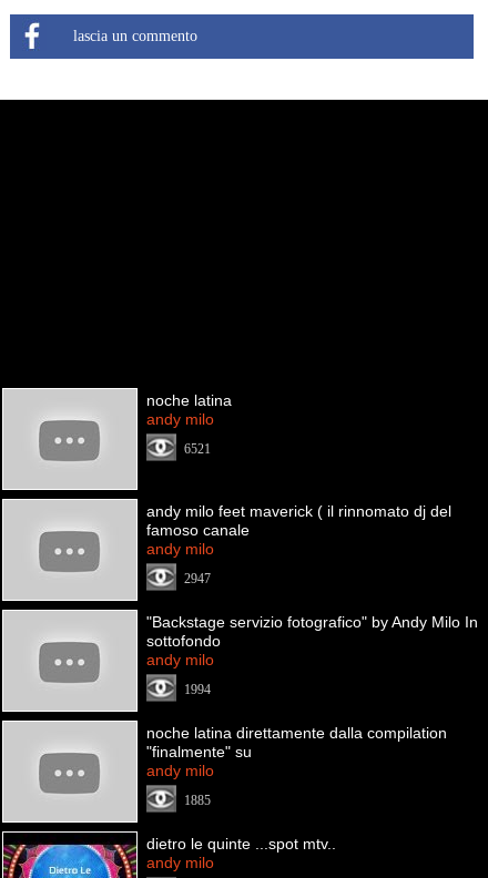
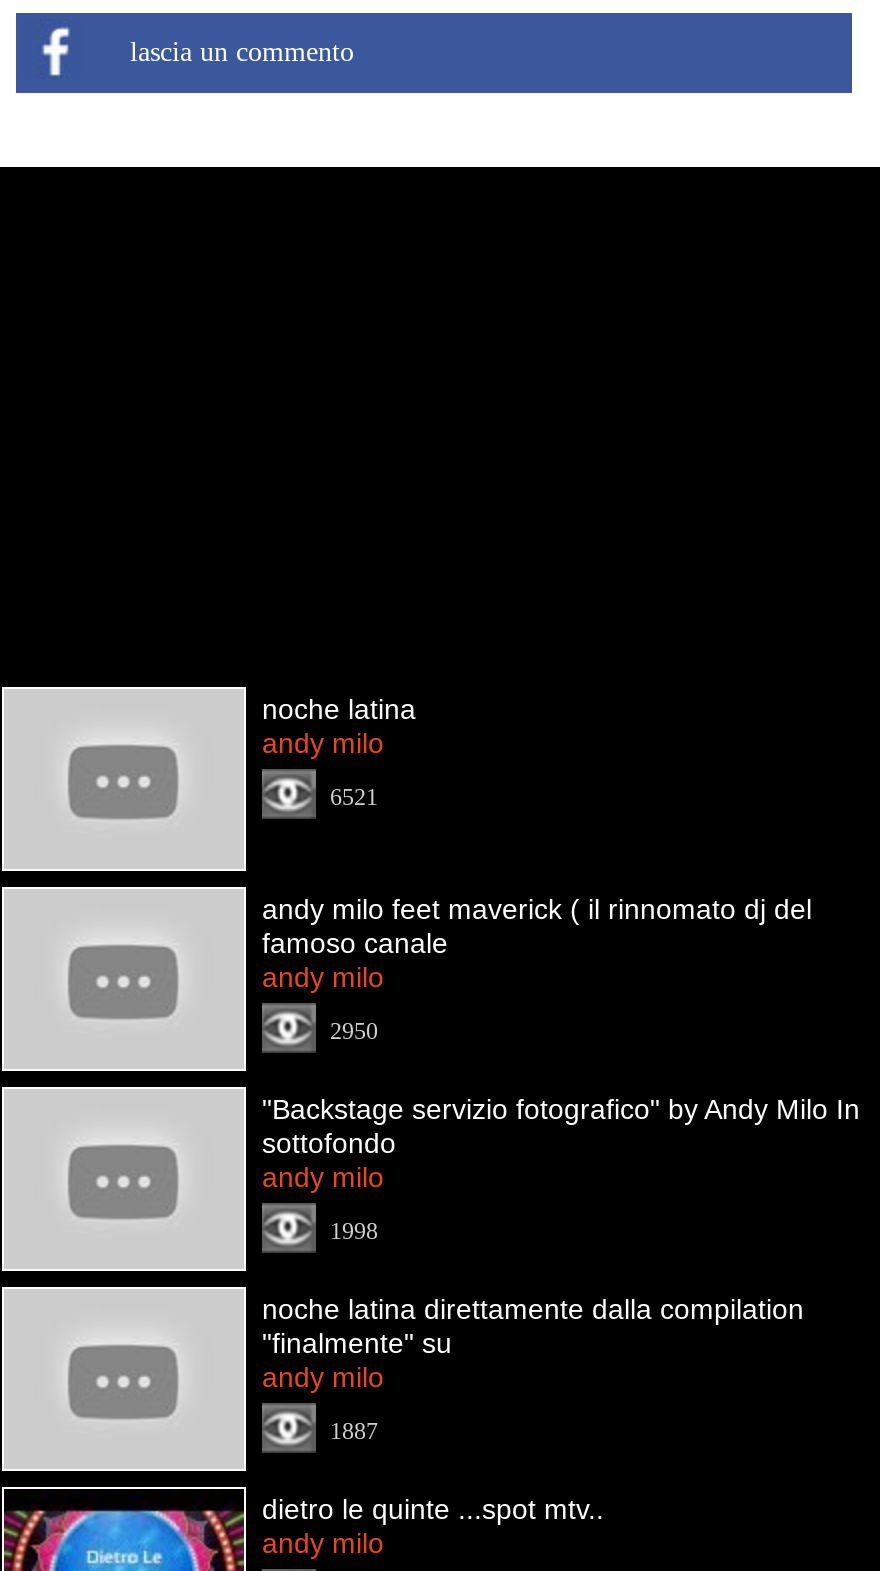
[184,571,211,586] 2947 -> [330,1017,378,1045] 2950
[184,682,211,697] 1994 -> [330,1217,378,1245] 1998
[184,793,211,808] 1885 -> [330,1417,378,1445] 1887

